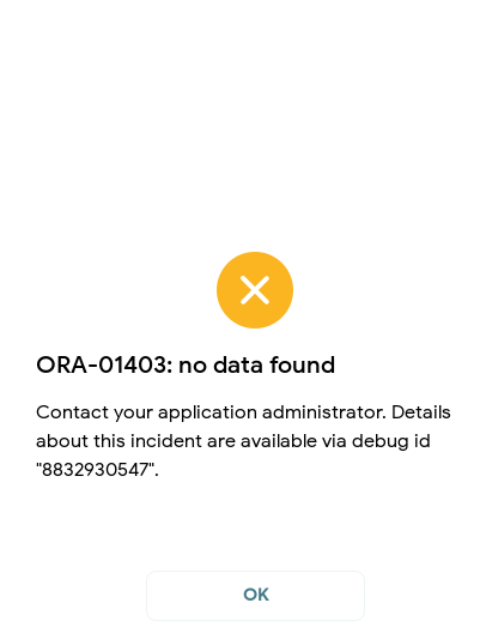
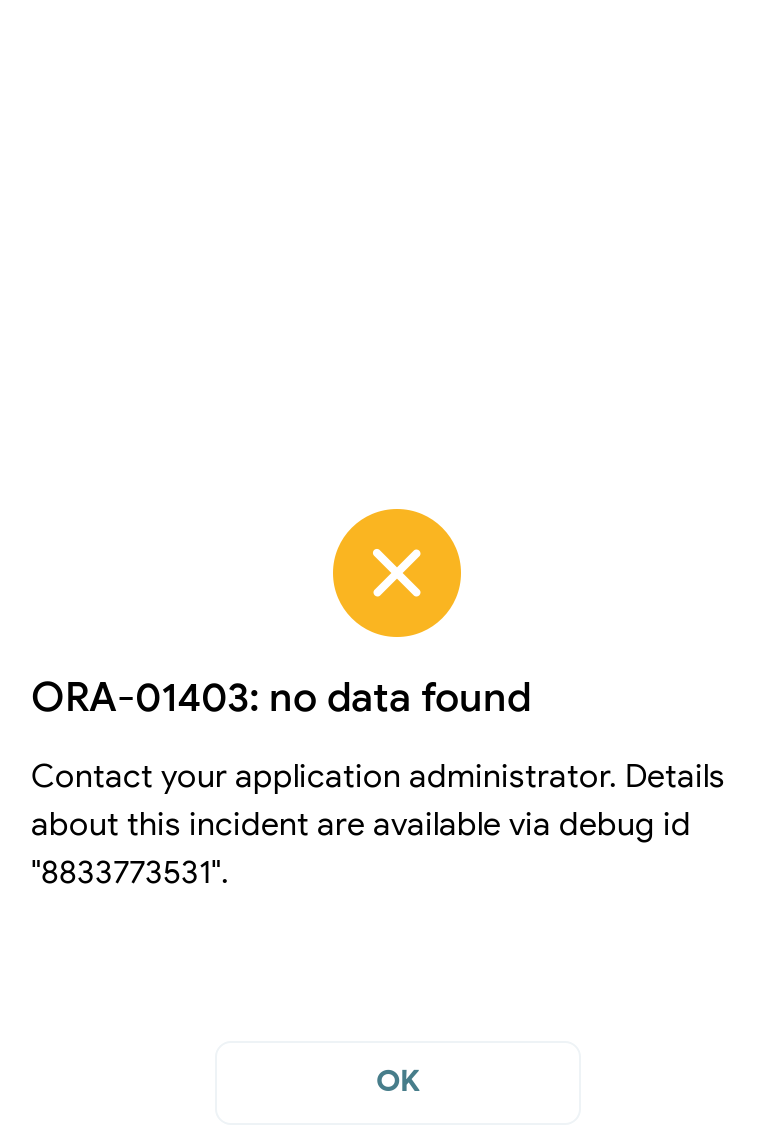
[36,458,159,482] "8832930547". -> [31,853,229,893] "8833773531".

